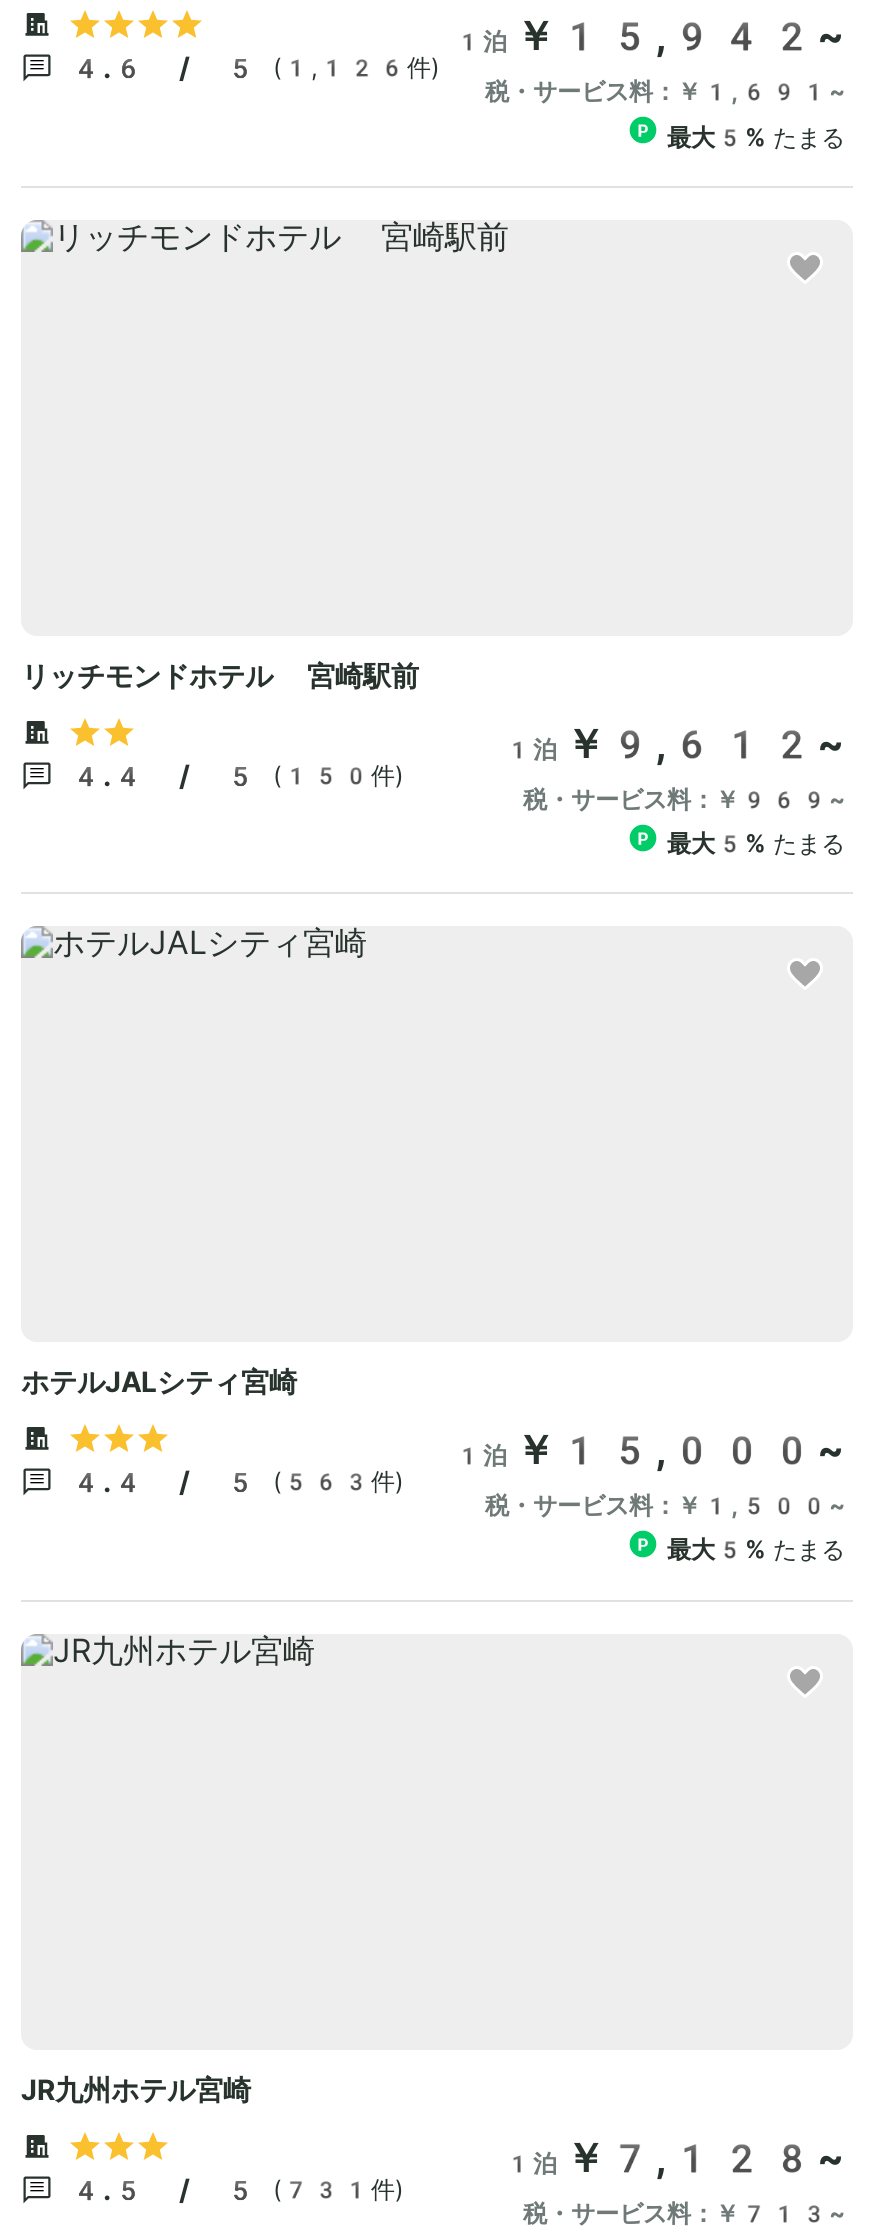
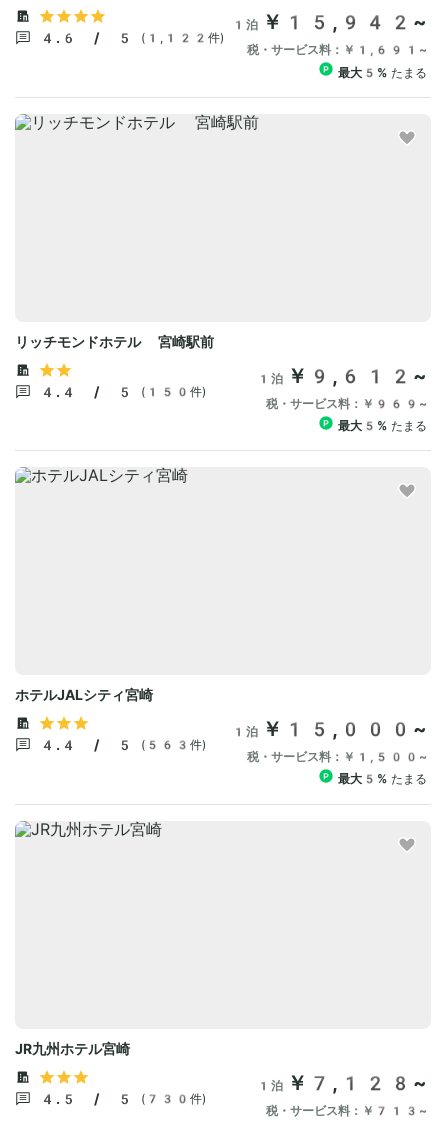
[69,53,439,85] 4.6 / 5 (1,126件) -> [39,30,224,46] 4.6 / 5 (1,122件)
[69,2173,403,2205] 4.5 / 5 (731件) -> [39,1091,206,1107] 4.5 / 5 (730件)

